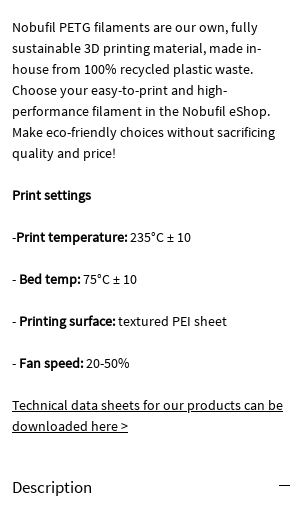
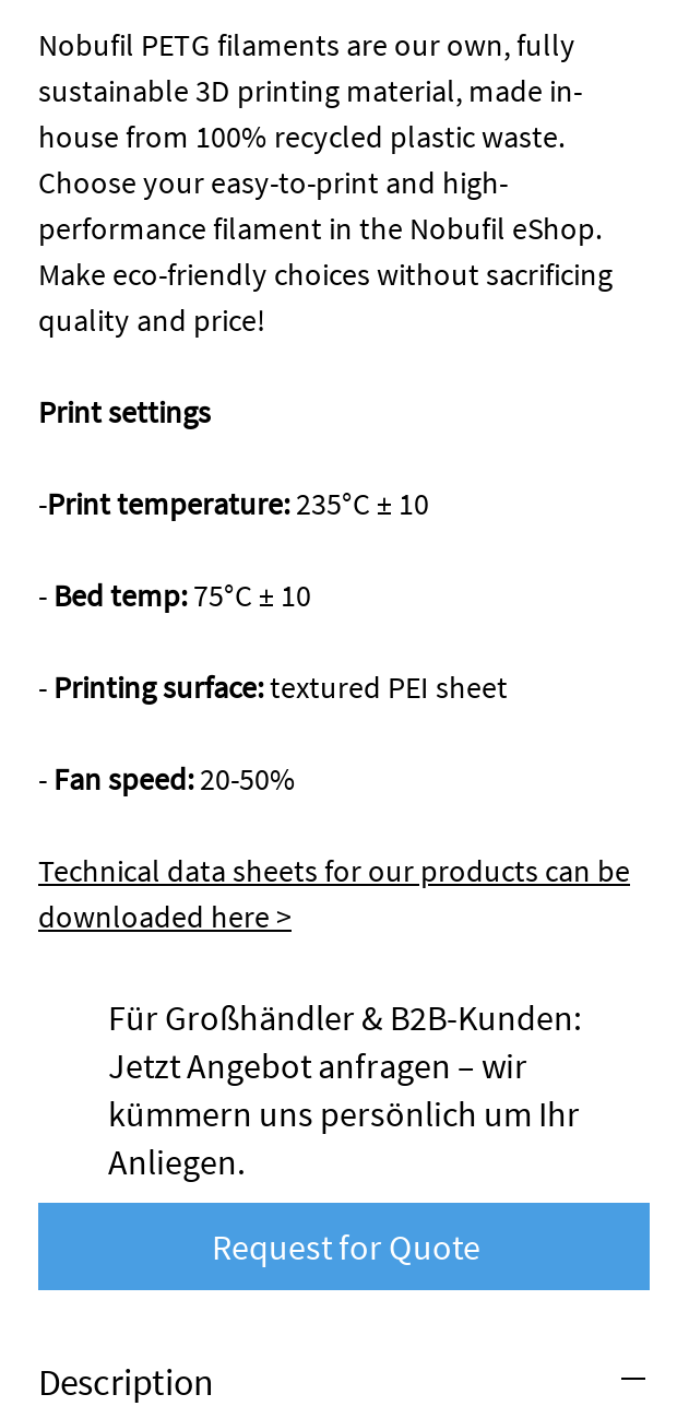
none -> [108,995,582,1269] Für Großhändler & B2B-Kunden: | Jetzt Angebot anfragen – wir | kümmern uns persönlich um Ihr | Anliegen. | Request for Quote

